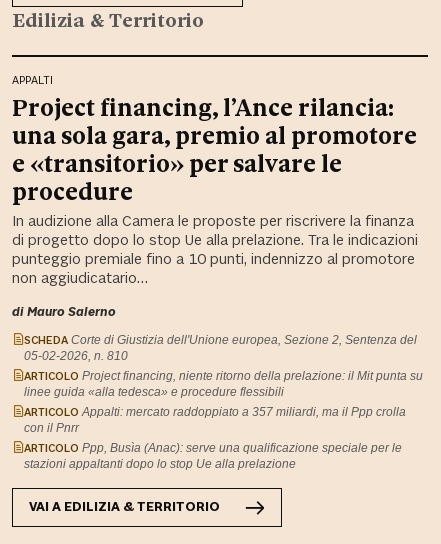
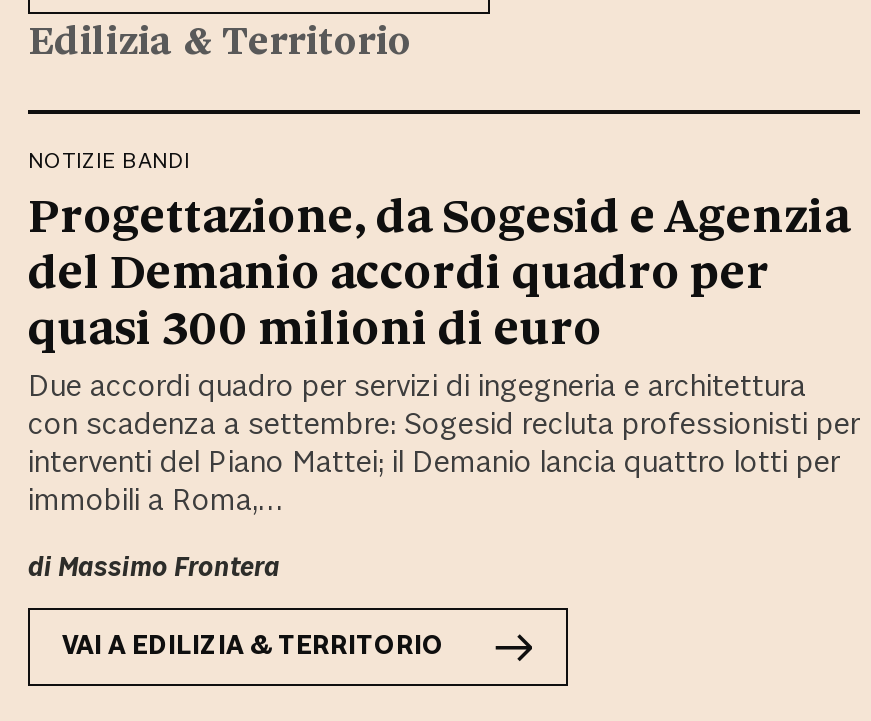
[12,73,423,471] APPALTI | Project financing, l’Ance rilancia: | una sola gara, premio al promotore | e «transitorio» per salvare le | procedure | In audizione alla Camera le proposte per riscrivere la finanza | di progetto dopo lo stop Ue alla prelazione. Tra le indicazioni | punteggio premiale fino a 10 punti, indennizzo al promotore | non aggiudicatario… | di Mauro Salerno | SCHEDA Corte di Giustizia dell'Unione europea, Sezione 2, Sentenza del | 05-02-2026, n. 810 | ARTICOLO Project financing, niente ritorno della prelazione: il Mit punta su | linee guida «alla tedesca» e procedure flessibili | ARTICOLO Appalti: mercato raddoppiato a 357 miliardi, ma il Ppp crolla | con il Pnrr | ARTICOLO Ppp, Busìa (Anac): serve una qualificazione speciale per le | stazioni appaltanti dopo lo stop Ue alla prelazione -> [28,145,860,584] NOTIZIE BANDI | Progettazione, da Sogesid e Agenzia | del Demanio accordi quadro per | quasi 300 milioni di euro | Due accordi quadro per servizi di ingegneria e architettura | con scadenza a settembre: Sogesid recluta professionisti per | interventi del Piano Mattei; il Demanio lancia quattro lotti per | immobili a Roma,… | di Massimo Frontera

